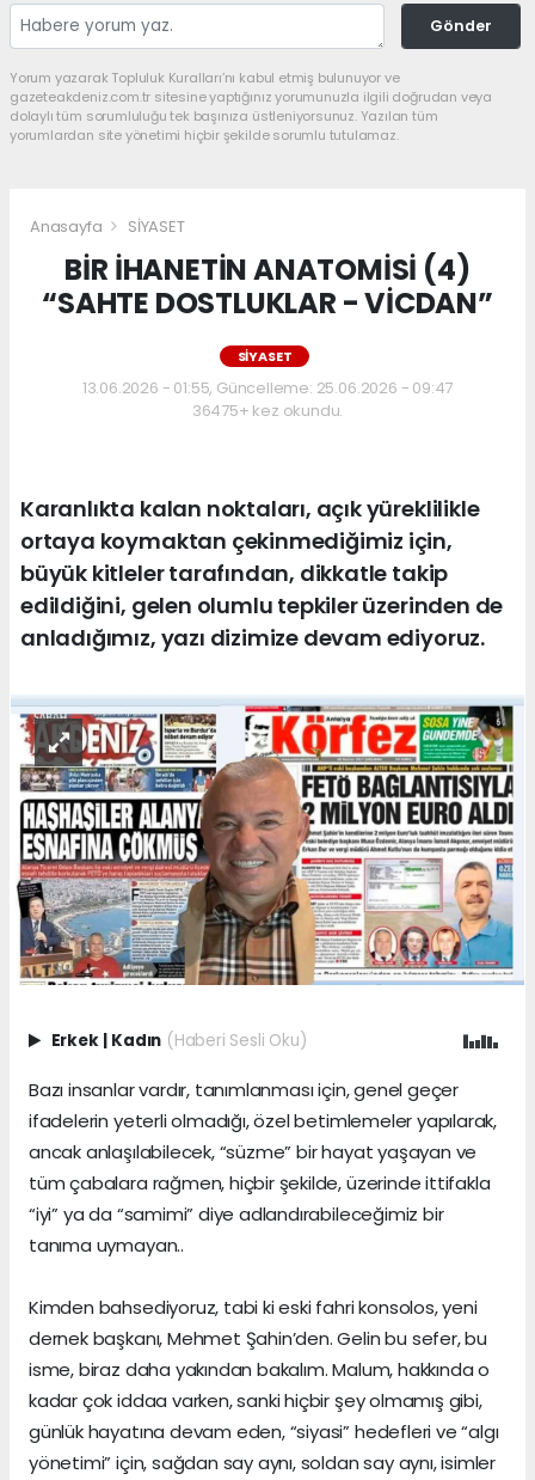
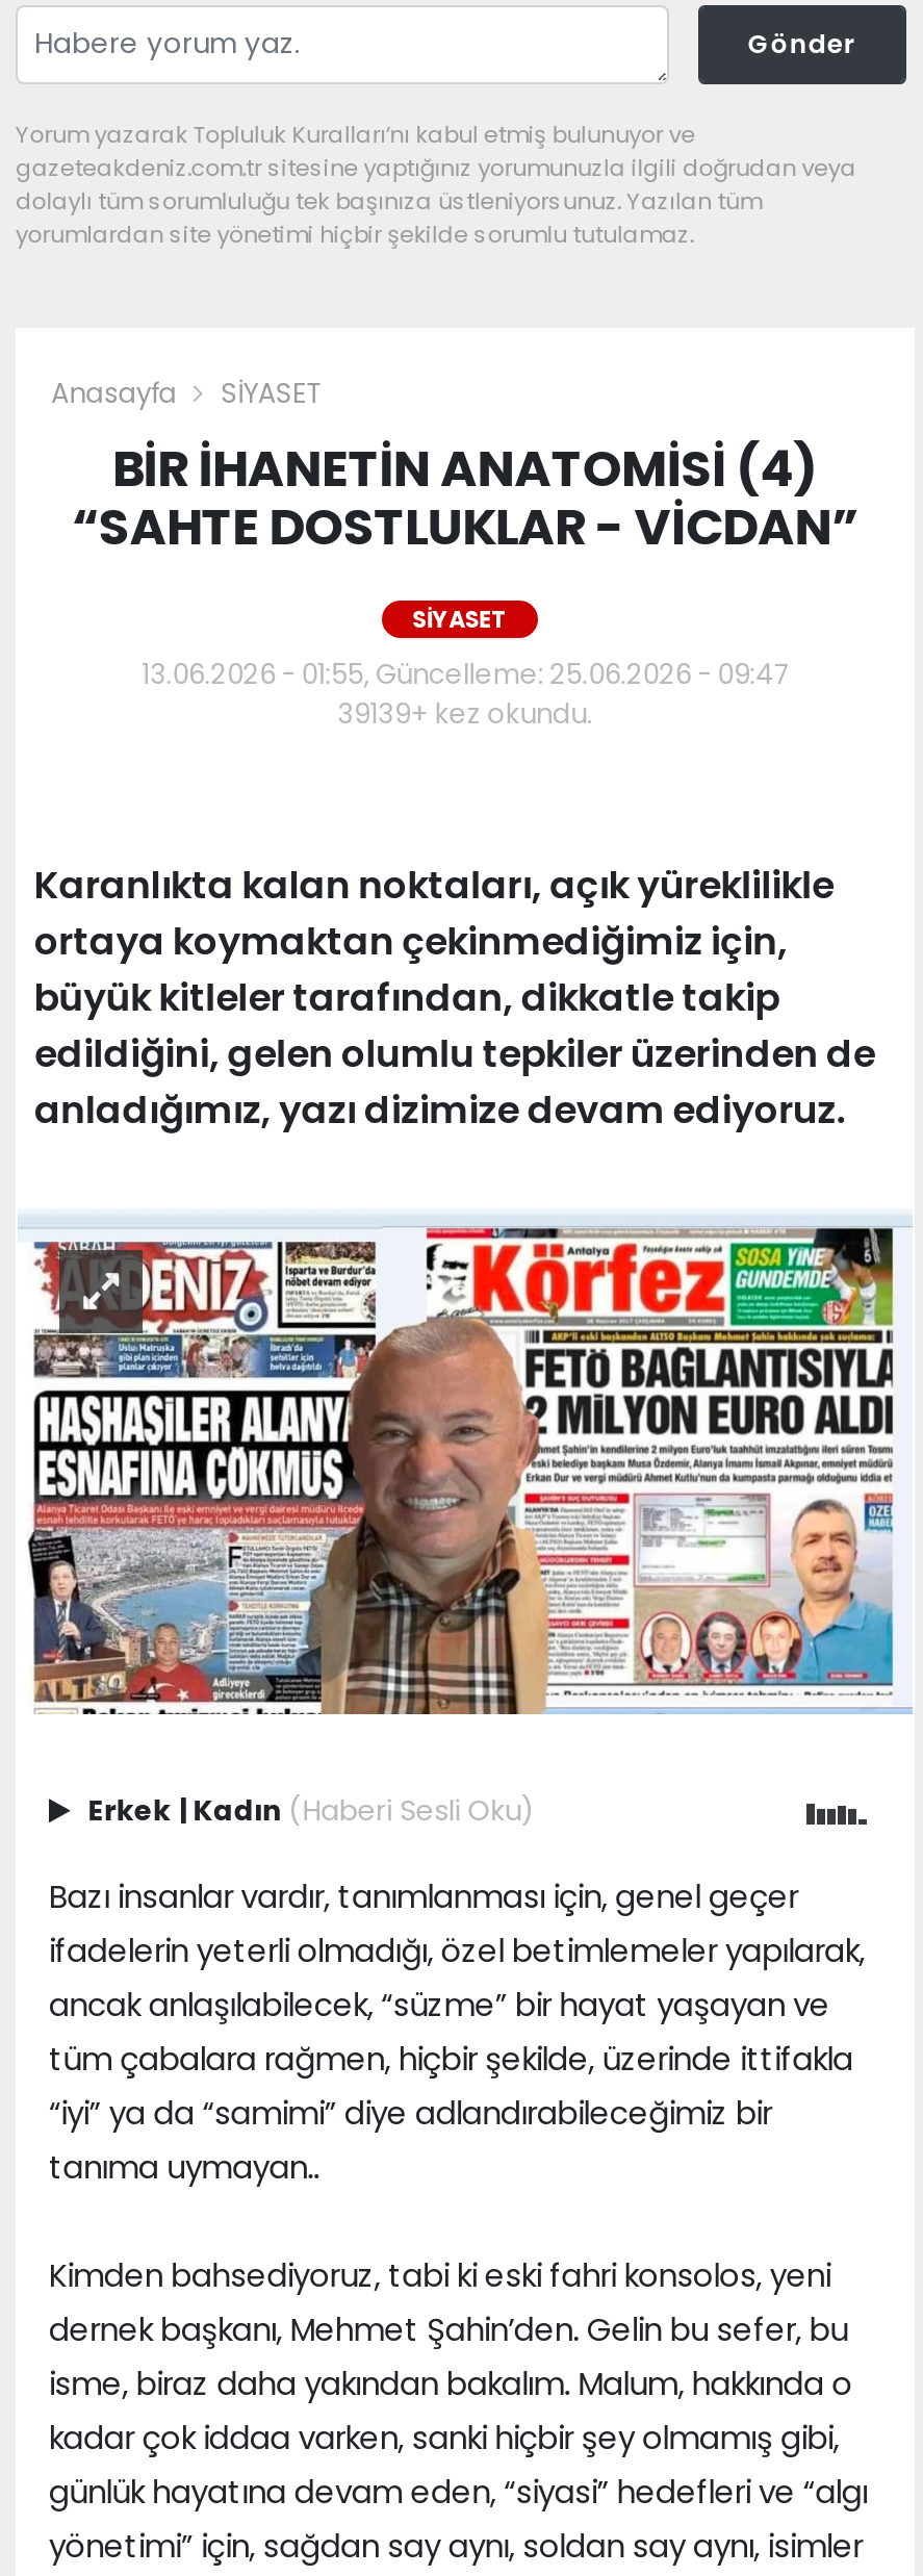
[192,399,343,422] 36475+ kez okundu. -> [338,694,593,734] 39139+ kez okundu.

